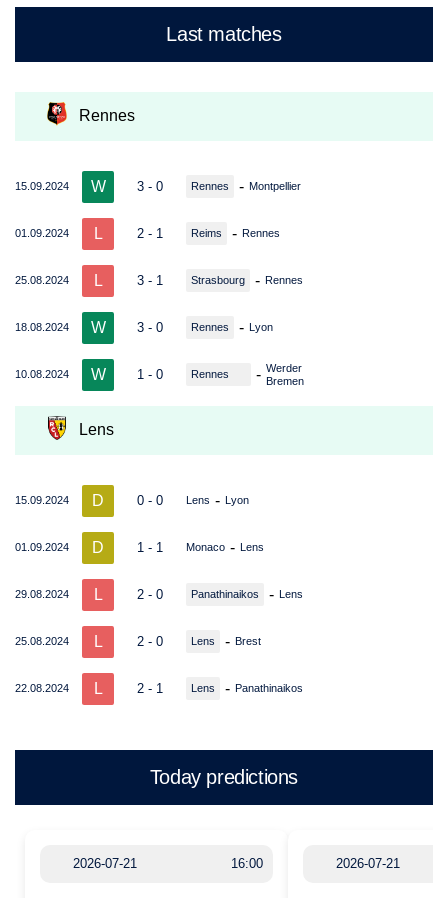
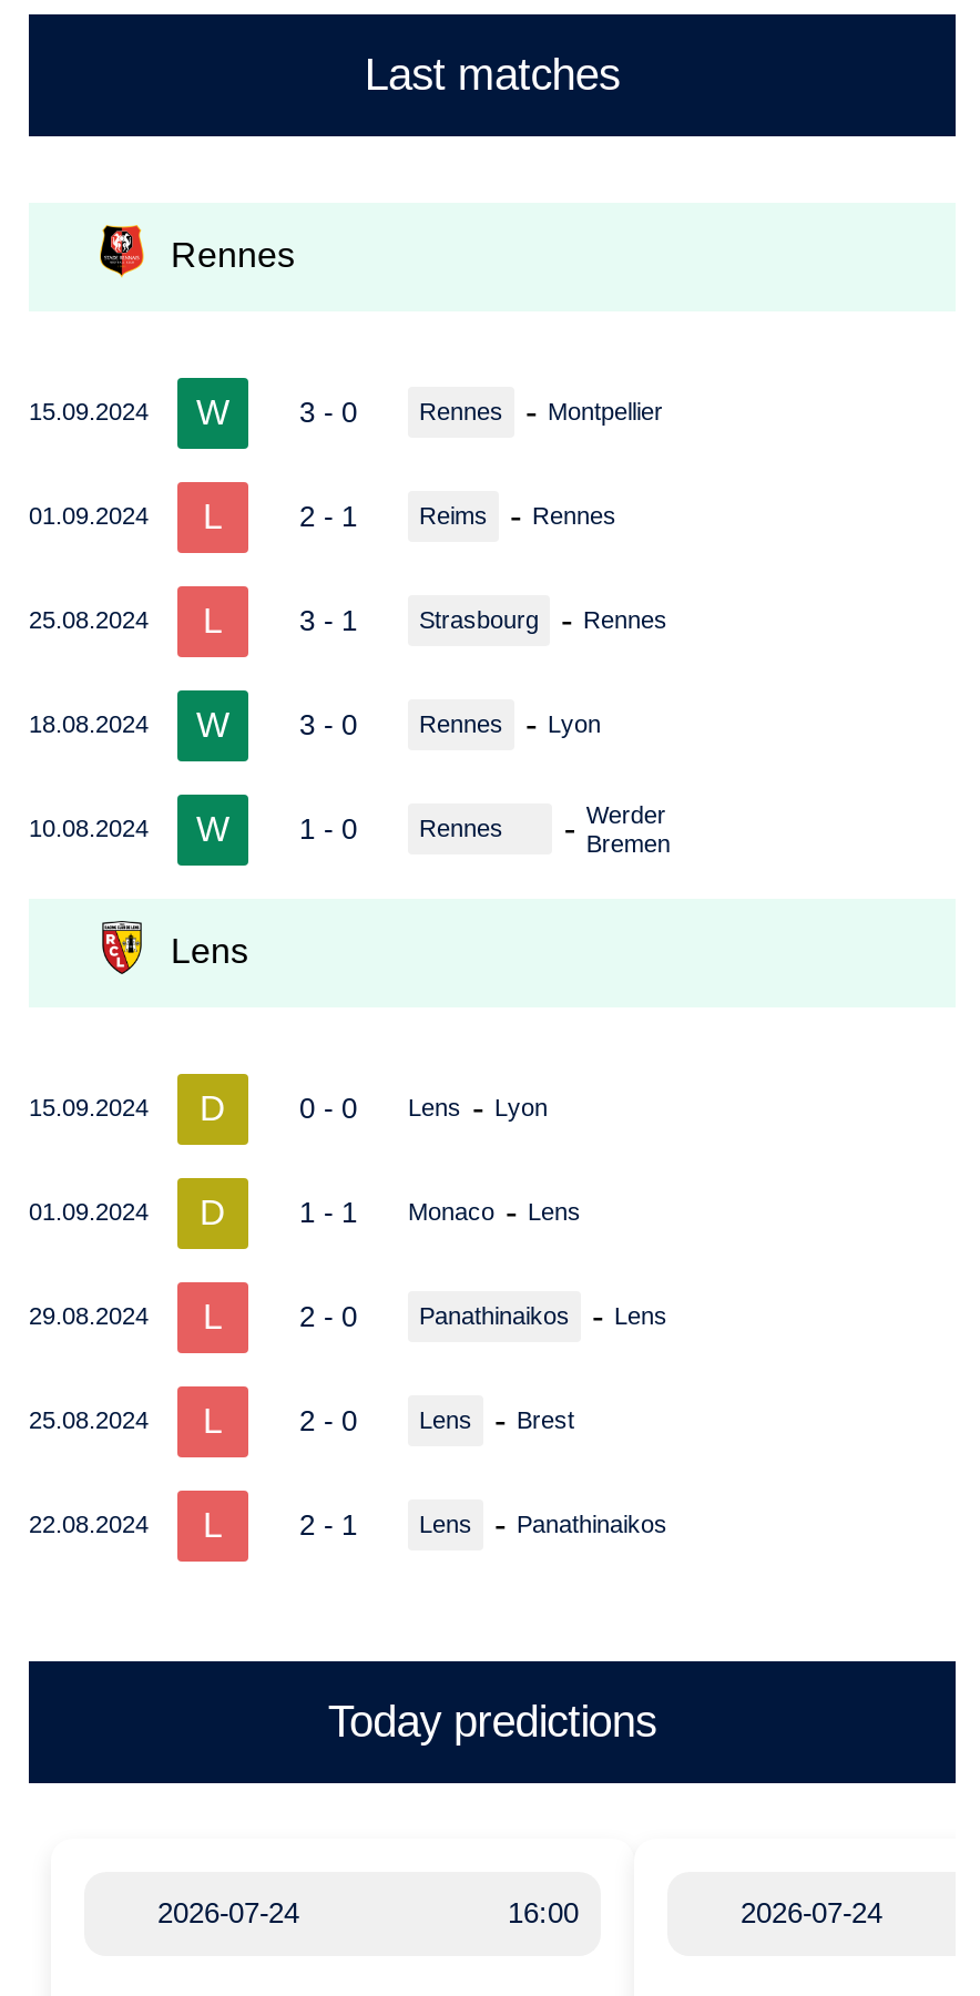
[73,856,137,871] 2026-07-21 -> [157,1896,299,1930] 2026-07-24
[336,856,400,871] 2026-07-21 -> [741,1896,882,1930] 2026-07-24

